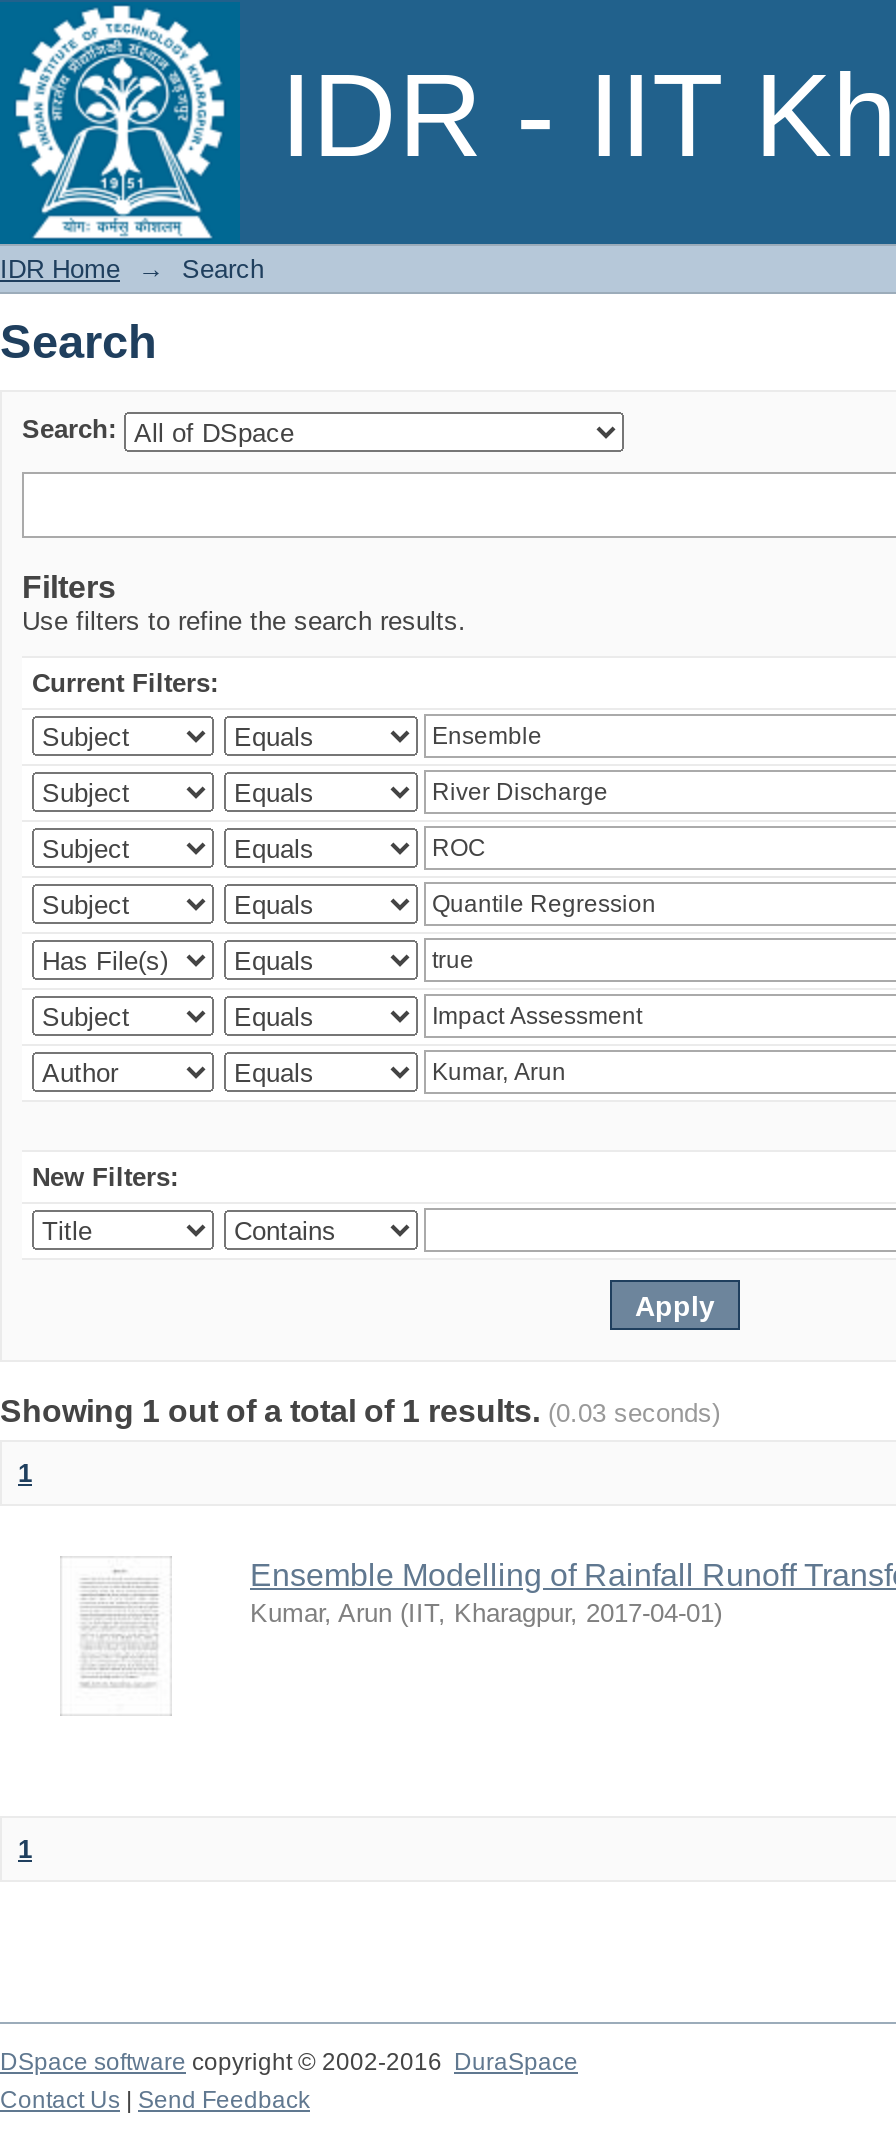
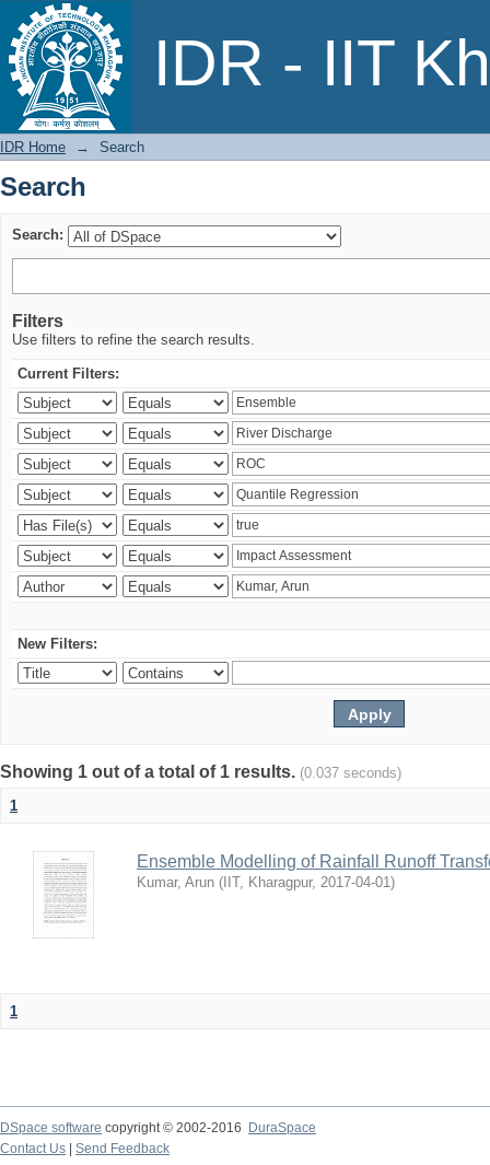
[0,1394,720,1428] Showing 1 out of a total of 1 results. (0.03 seconds) -> [0,762,401,781] Showing 1 out of a total of 1 results. (0.037 seconds)

